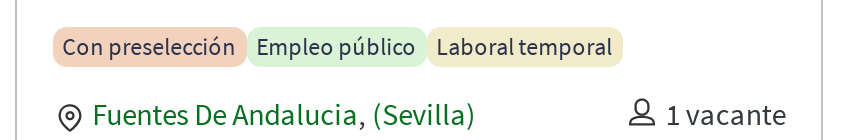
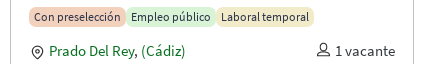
[92,94,476,132] Fuentes De Andalucia, (Sevilla) -> [49,41,186,60] Prado Del Rey, (Cádiz)

